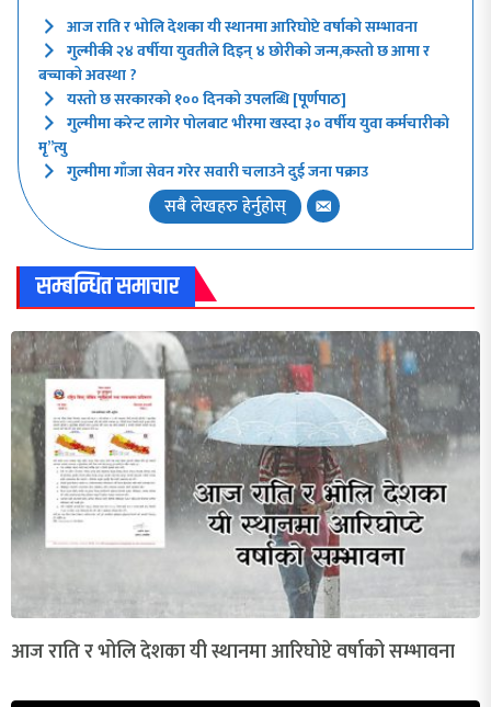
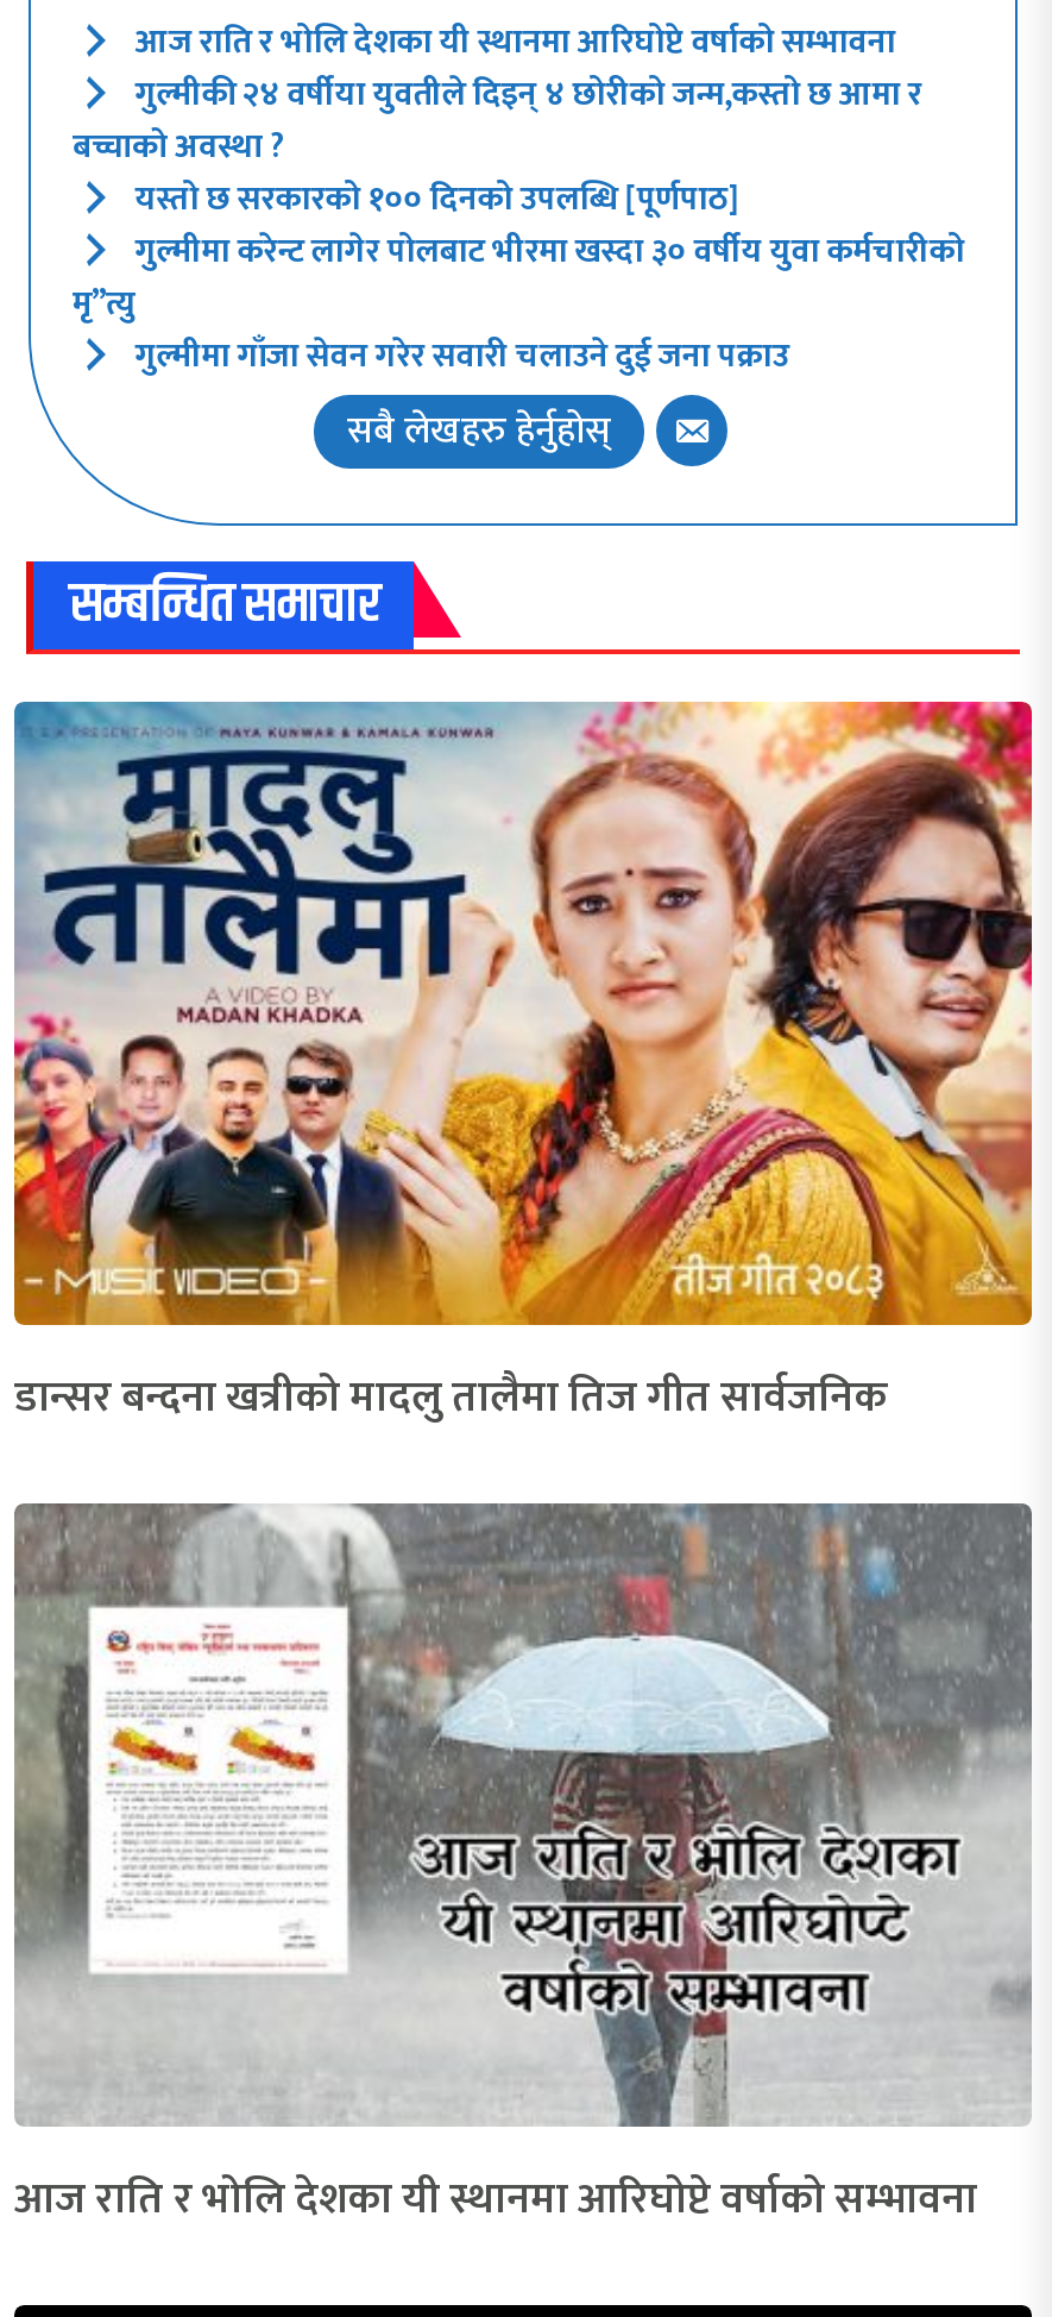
none -> [12,699,1034,1434] [image] | डान्सर बन्दना खत्रीको मादलु तालैमा तिज गीत सार्वजनिक

